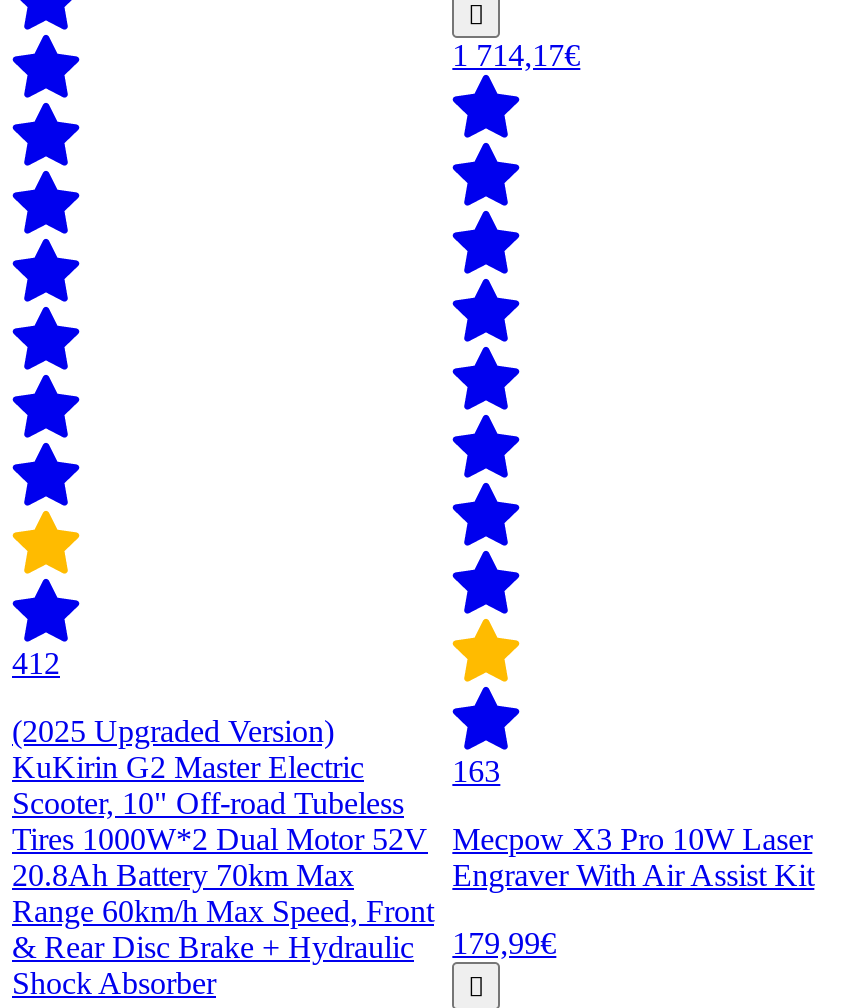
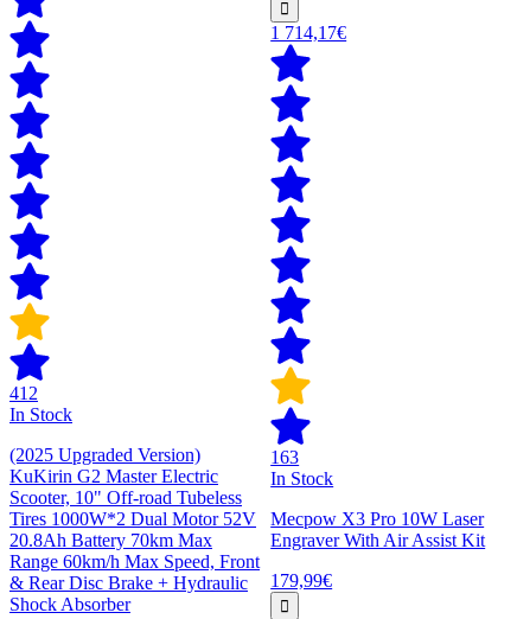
none -> [9,404,72,424] In Stock
none -> [271,468,333,488] In Stock

